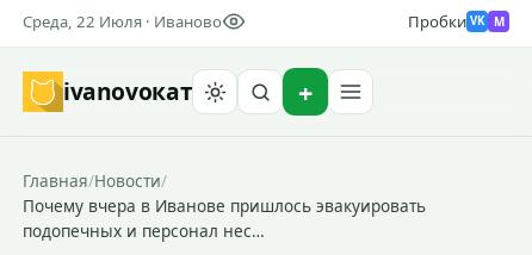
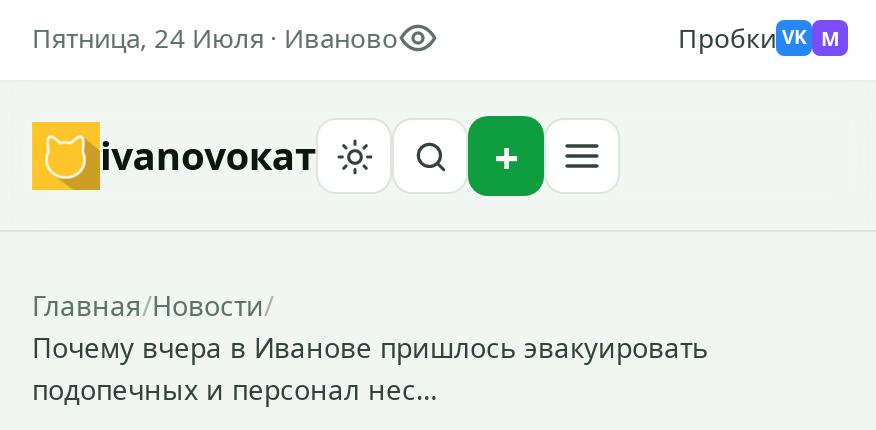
[23,11,222,32] Среда, 22 Июля · Иваново -> [32,20,398,56] Пятница, 24 Июля · Иваново

